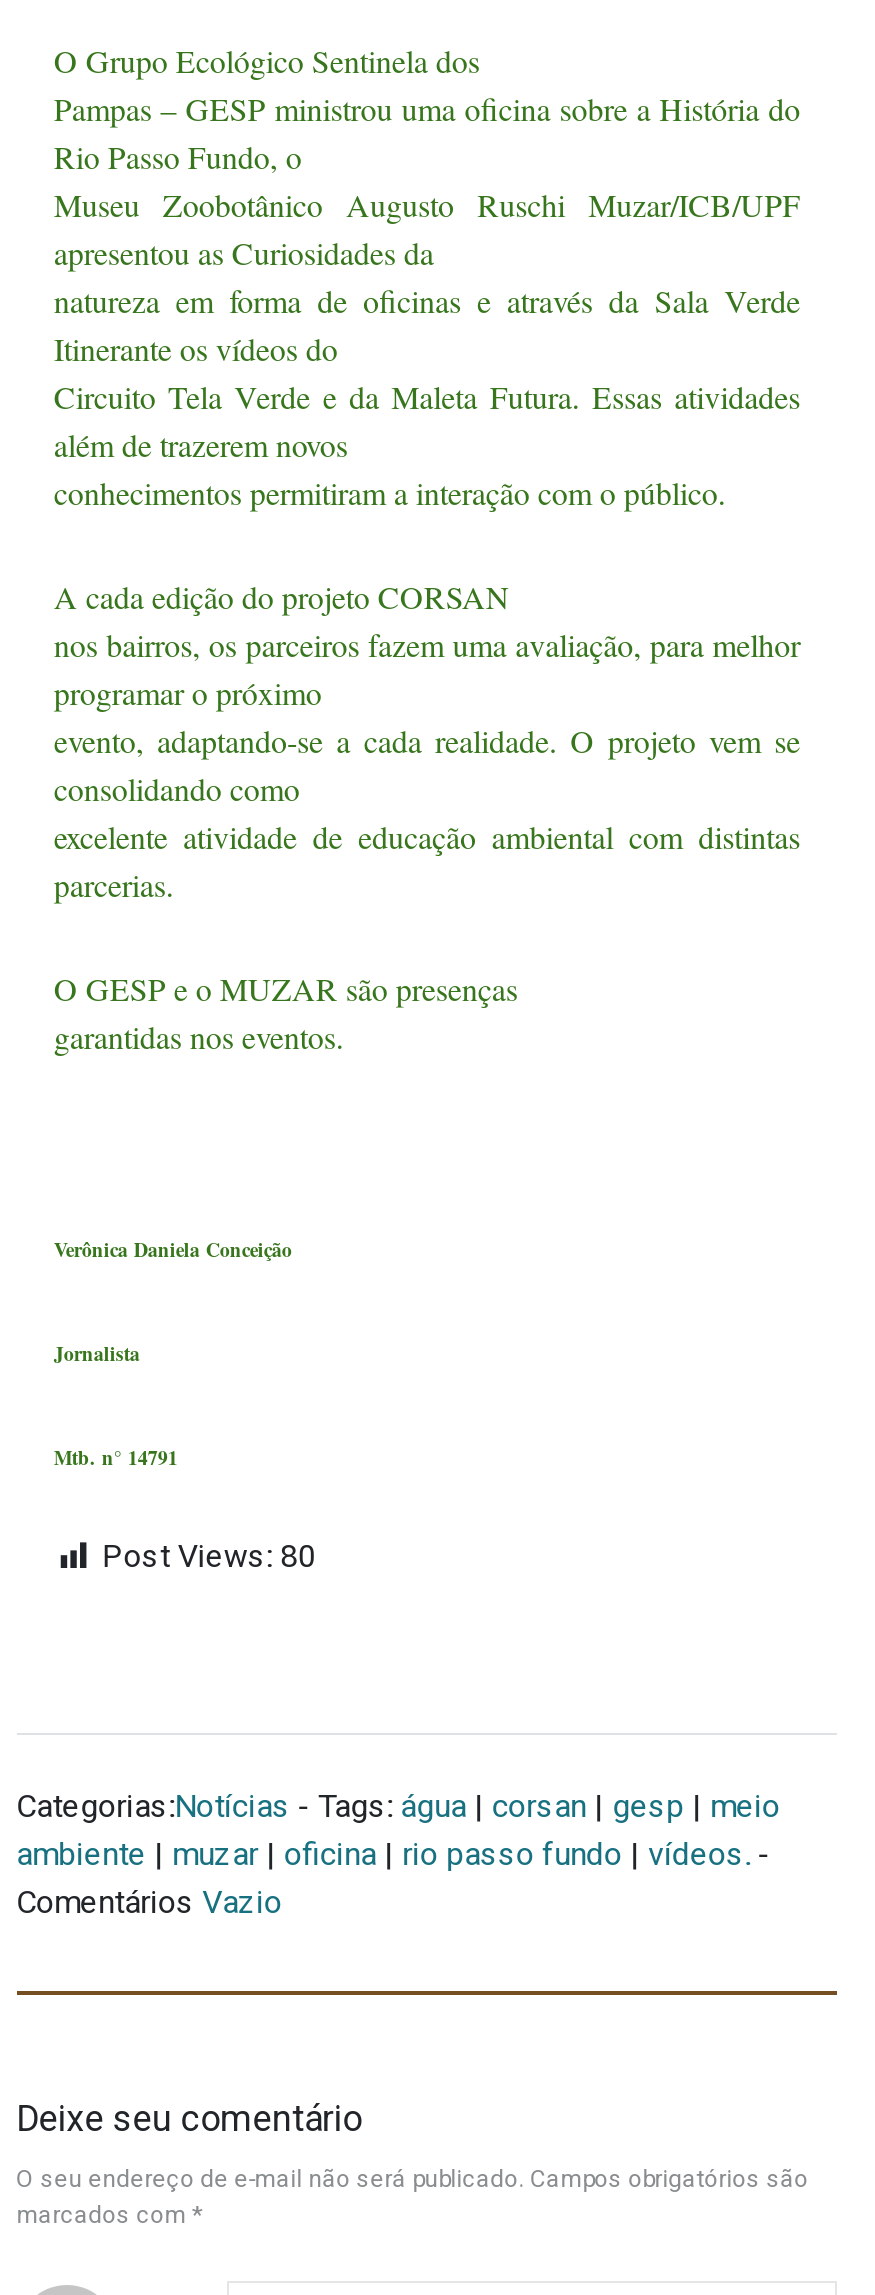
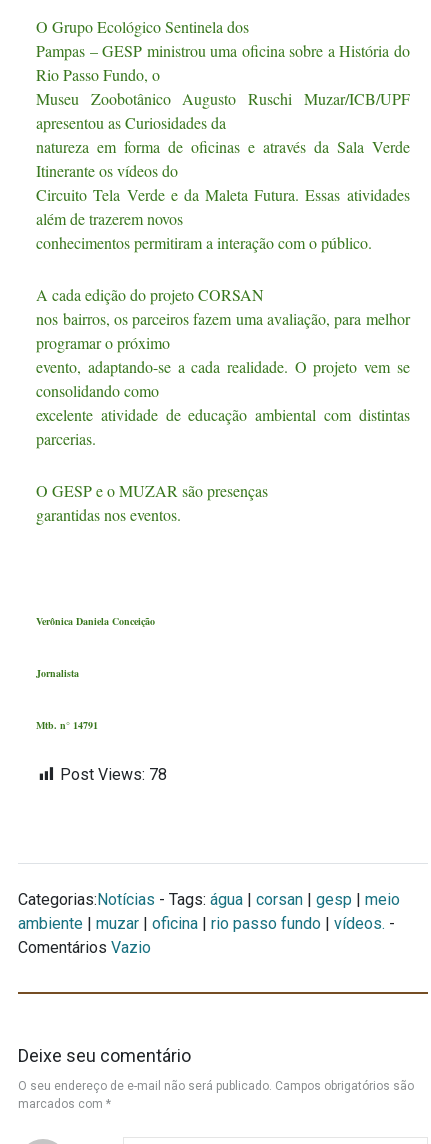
[102,1538,316,1576] Post Views: 80 -> [60,765,167,784] Post Views: 78

